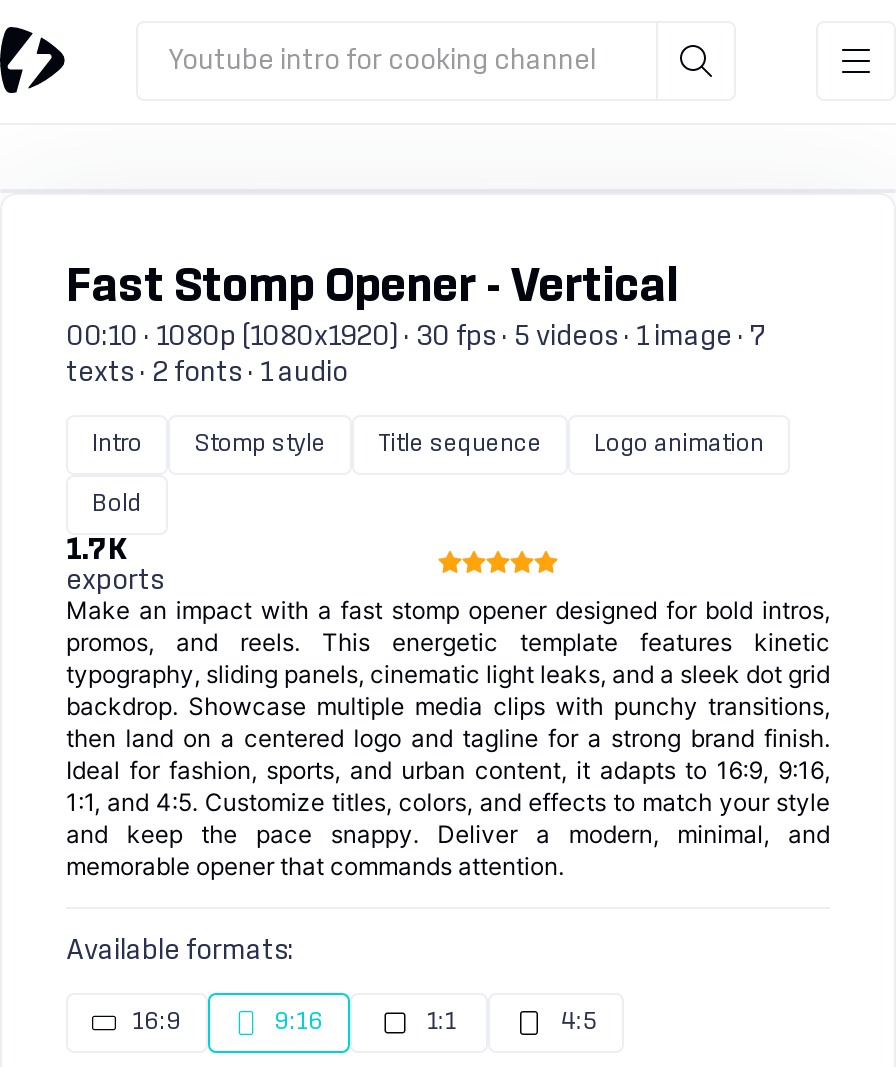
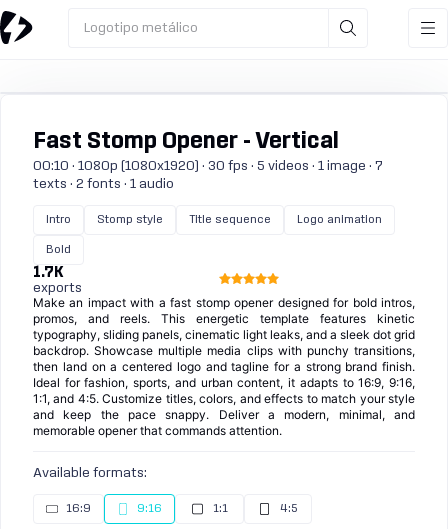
[168,46,596,74] Youtube intro for cooking channel -> [84,20,198,34] Logotipo metálico

